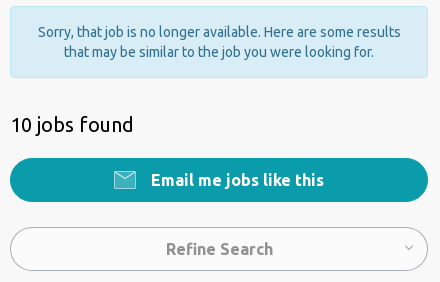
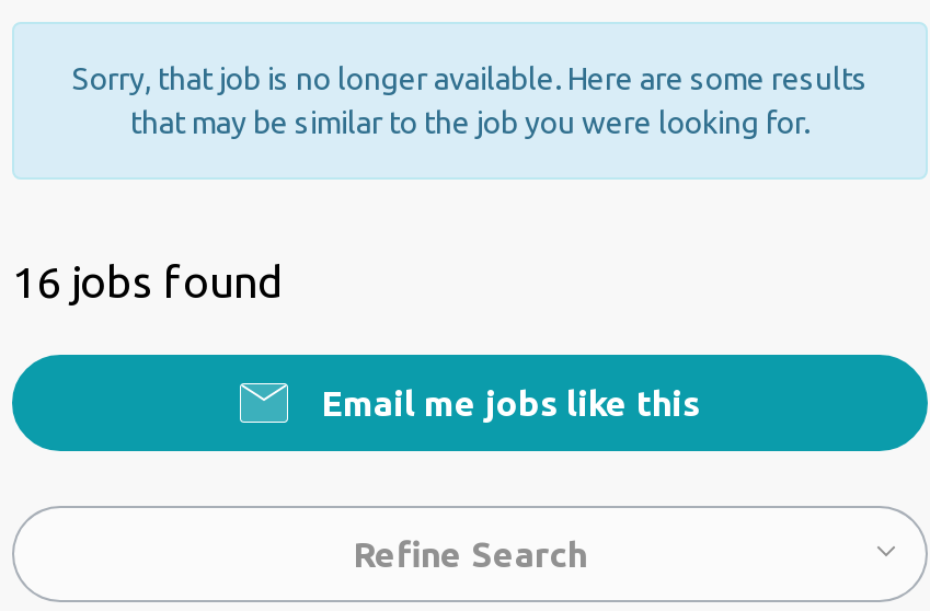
[10,113,134,136] 10 jobs found -> [12,256,284,307] 16 jobs found

